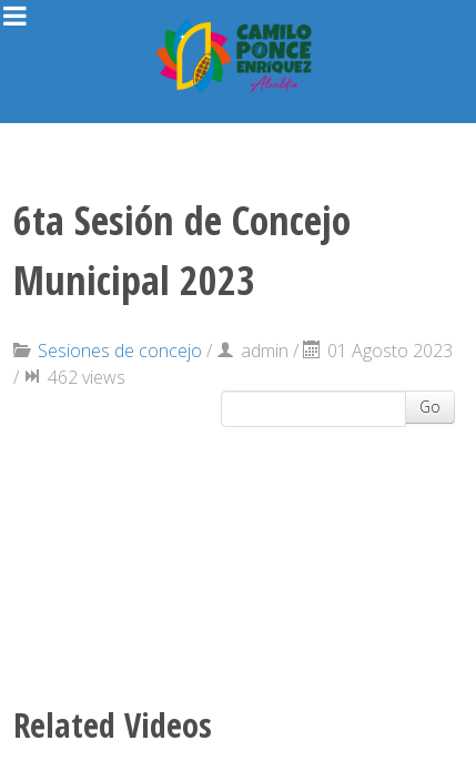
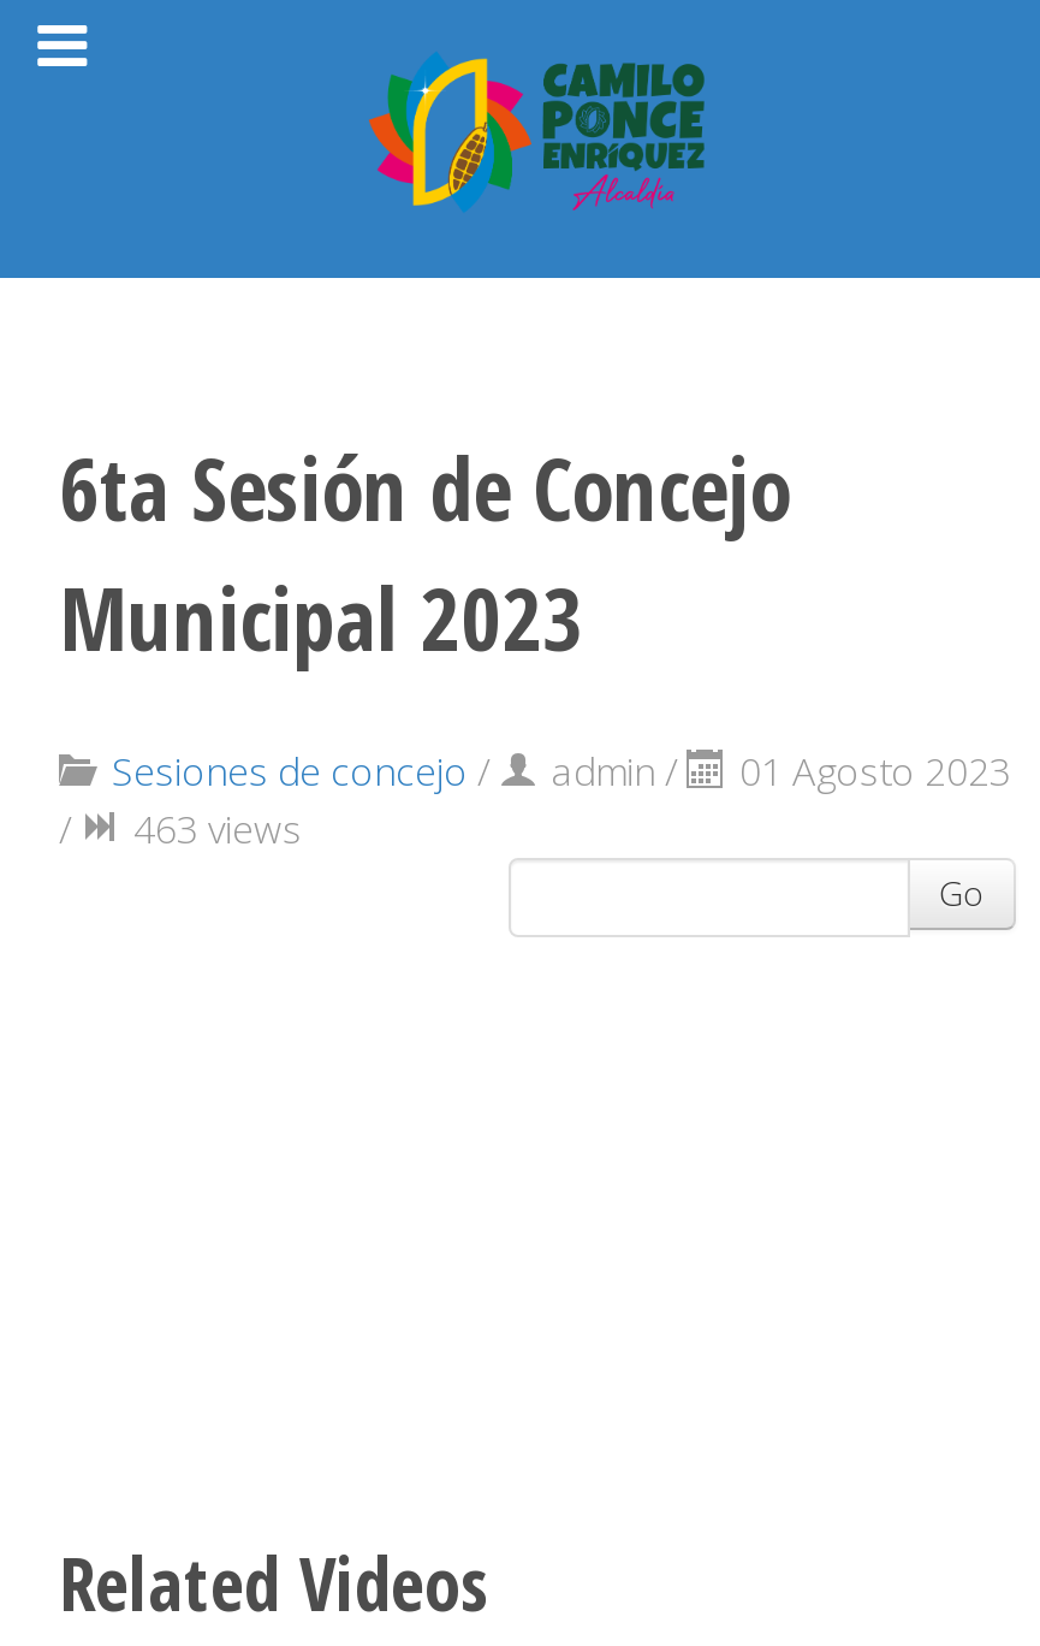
[43,365,125,390] 462 views -> [124,803,302,856] 463 views

